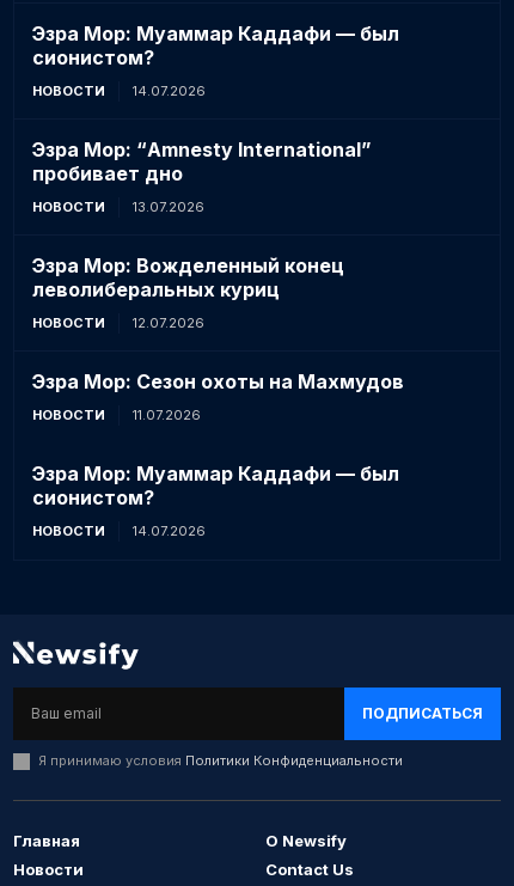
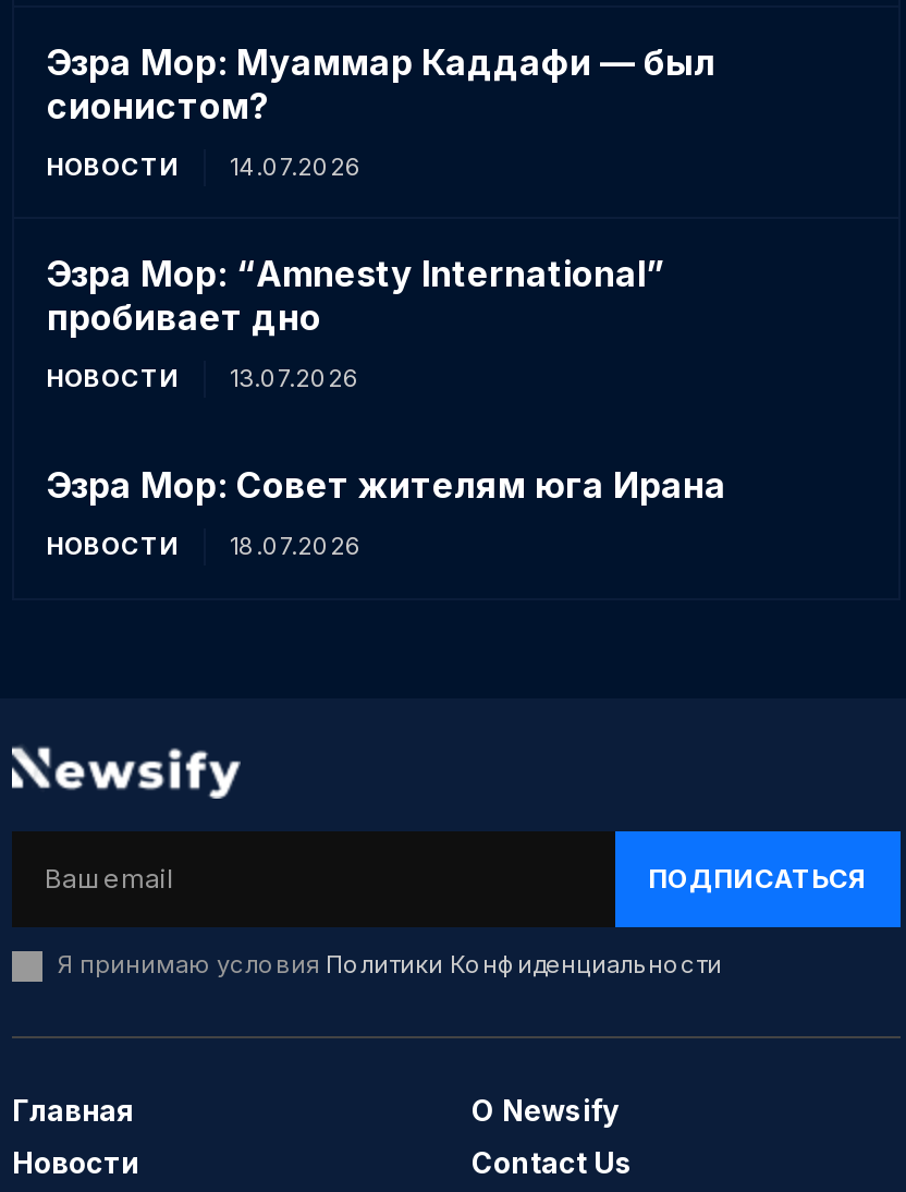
[32,253,344,301] Эзра Мор: Вожделенный конец | леволиберальных куриц -> [47,462,726,506] Эзра Мор: Совет жителям юга Ирана
[32,314,404,539] 12.07.2026 | Эзра Мор: Сезон охоты на Махмудов | НОВОСТИ | 11.07.2026 | Эзра Мор: Муаммар Каддафи — был | сионистом? | НОВОСТИ | 14.07.2026 -> [230,530,363,560] 18.07.2026

